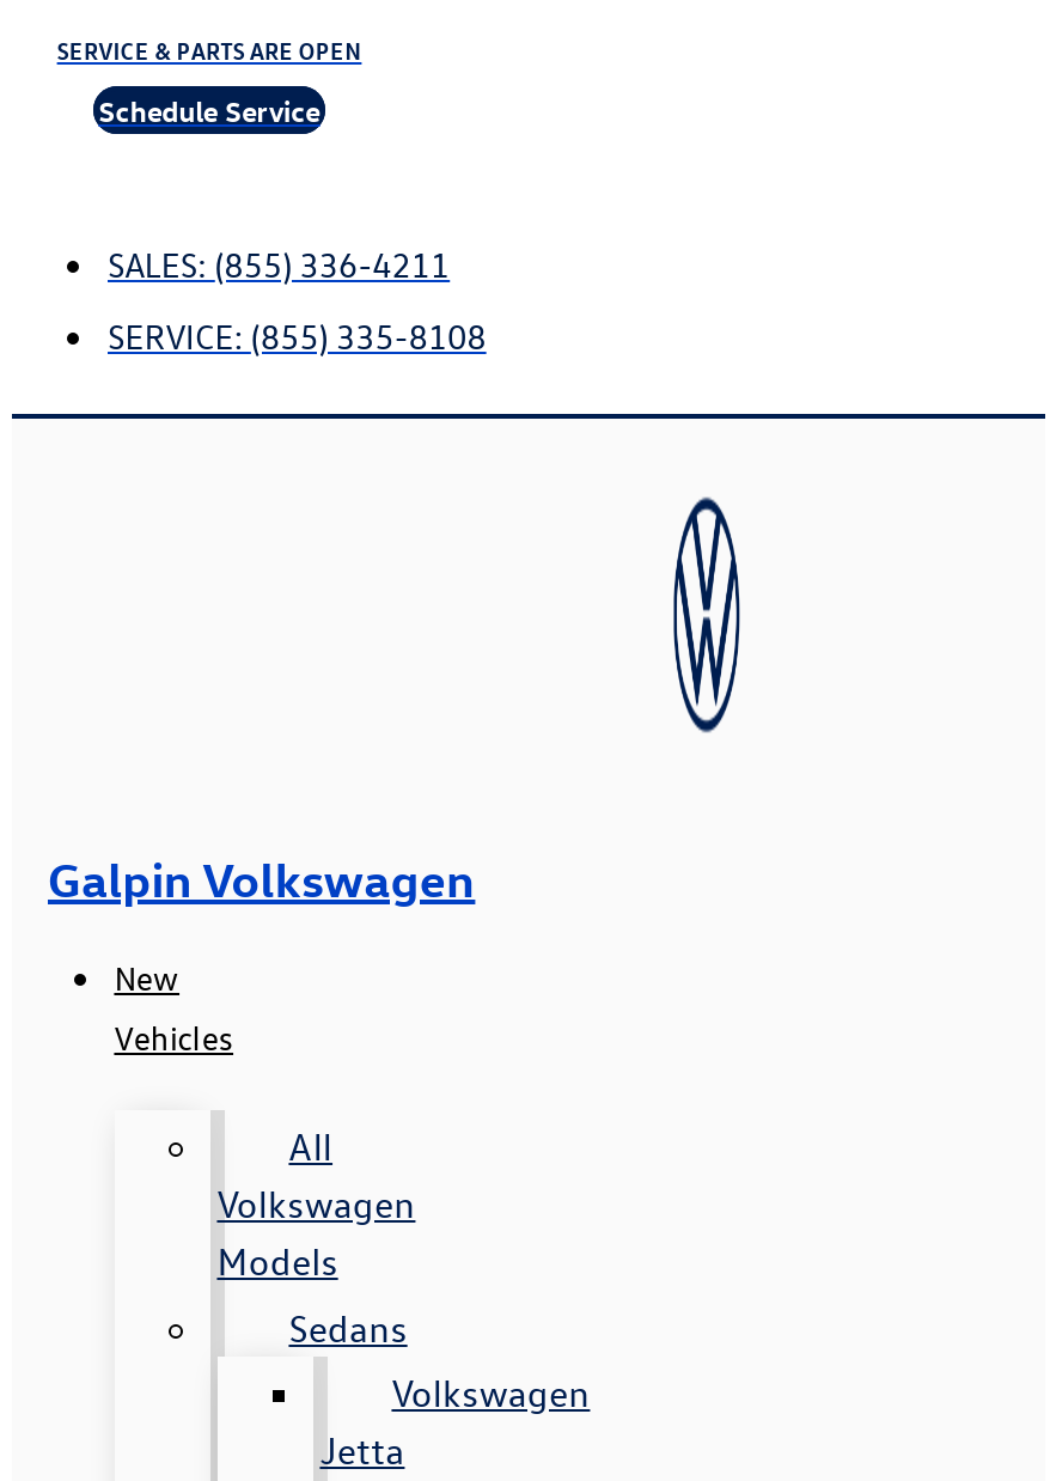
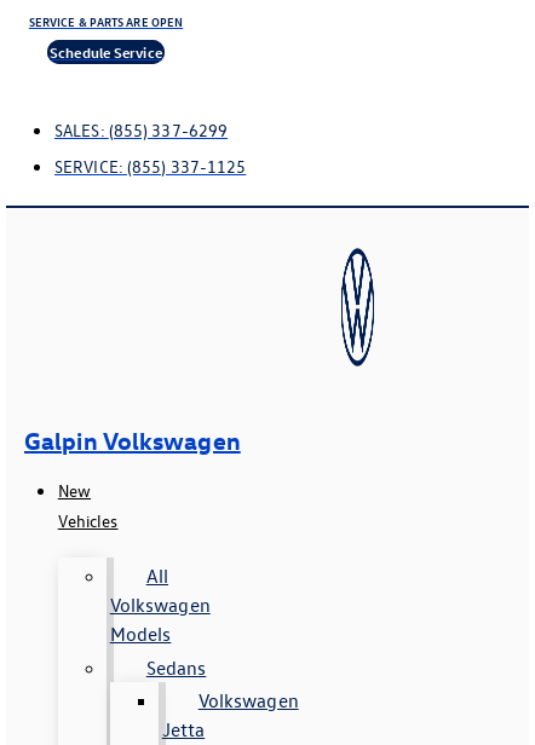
[108,241,450,287] SALES: (855) 336-4211 -> [54,118,228,141] SALES: (855) 337-6299
[108,313,486,359] SERVICE: (855) 335-8108 -> [54,155,246,178] SERVICE: (855) 337-1125

